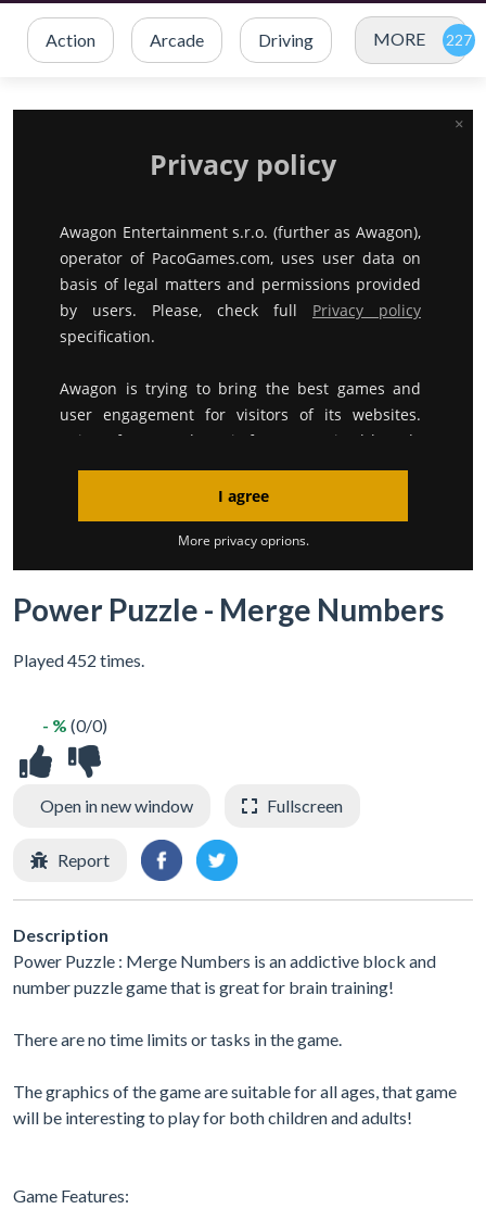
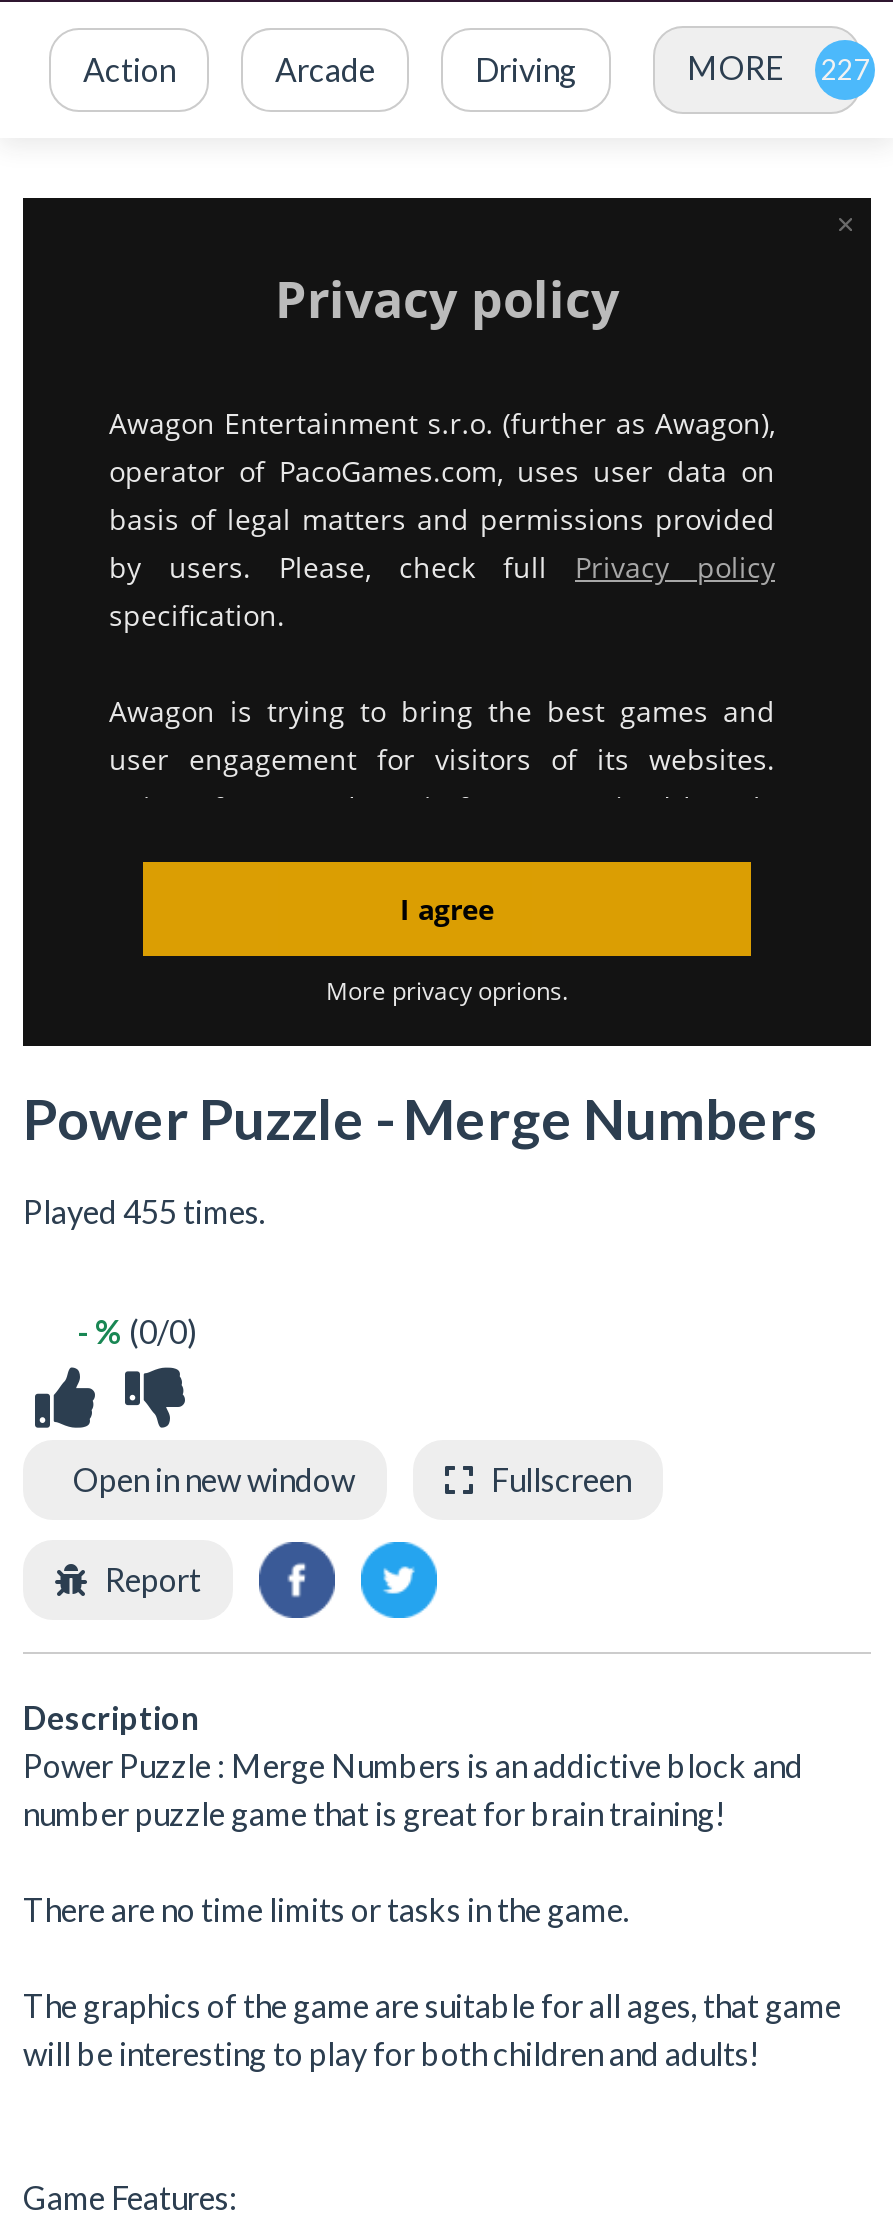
[13,650,144,670] Played 452 times. -> [23,1192,265,1230] Played 455 times.

